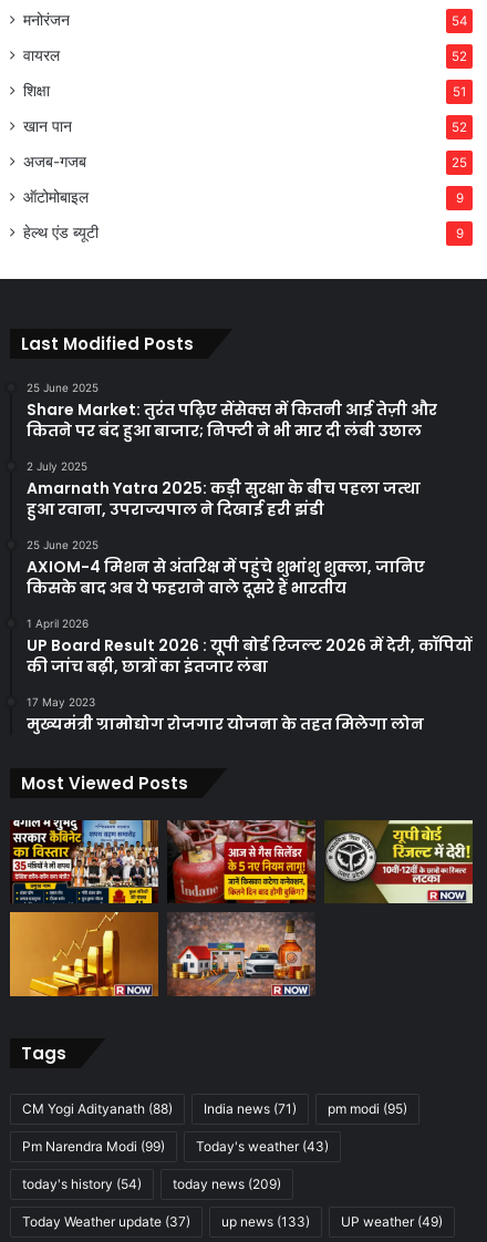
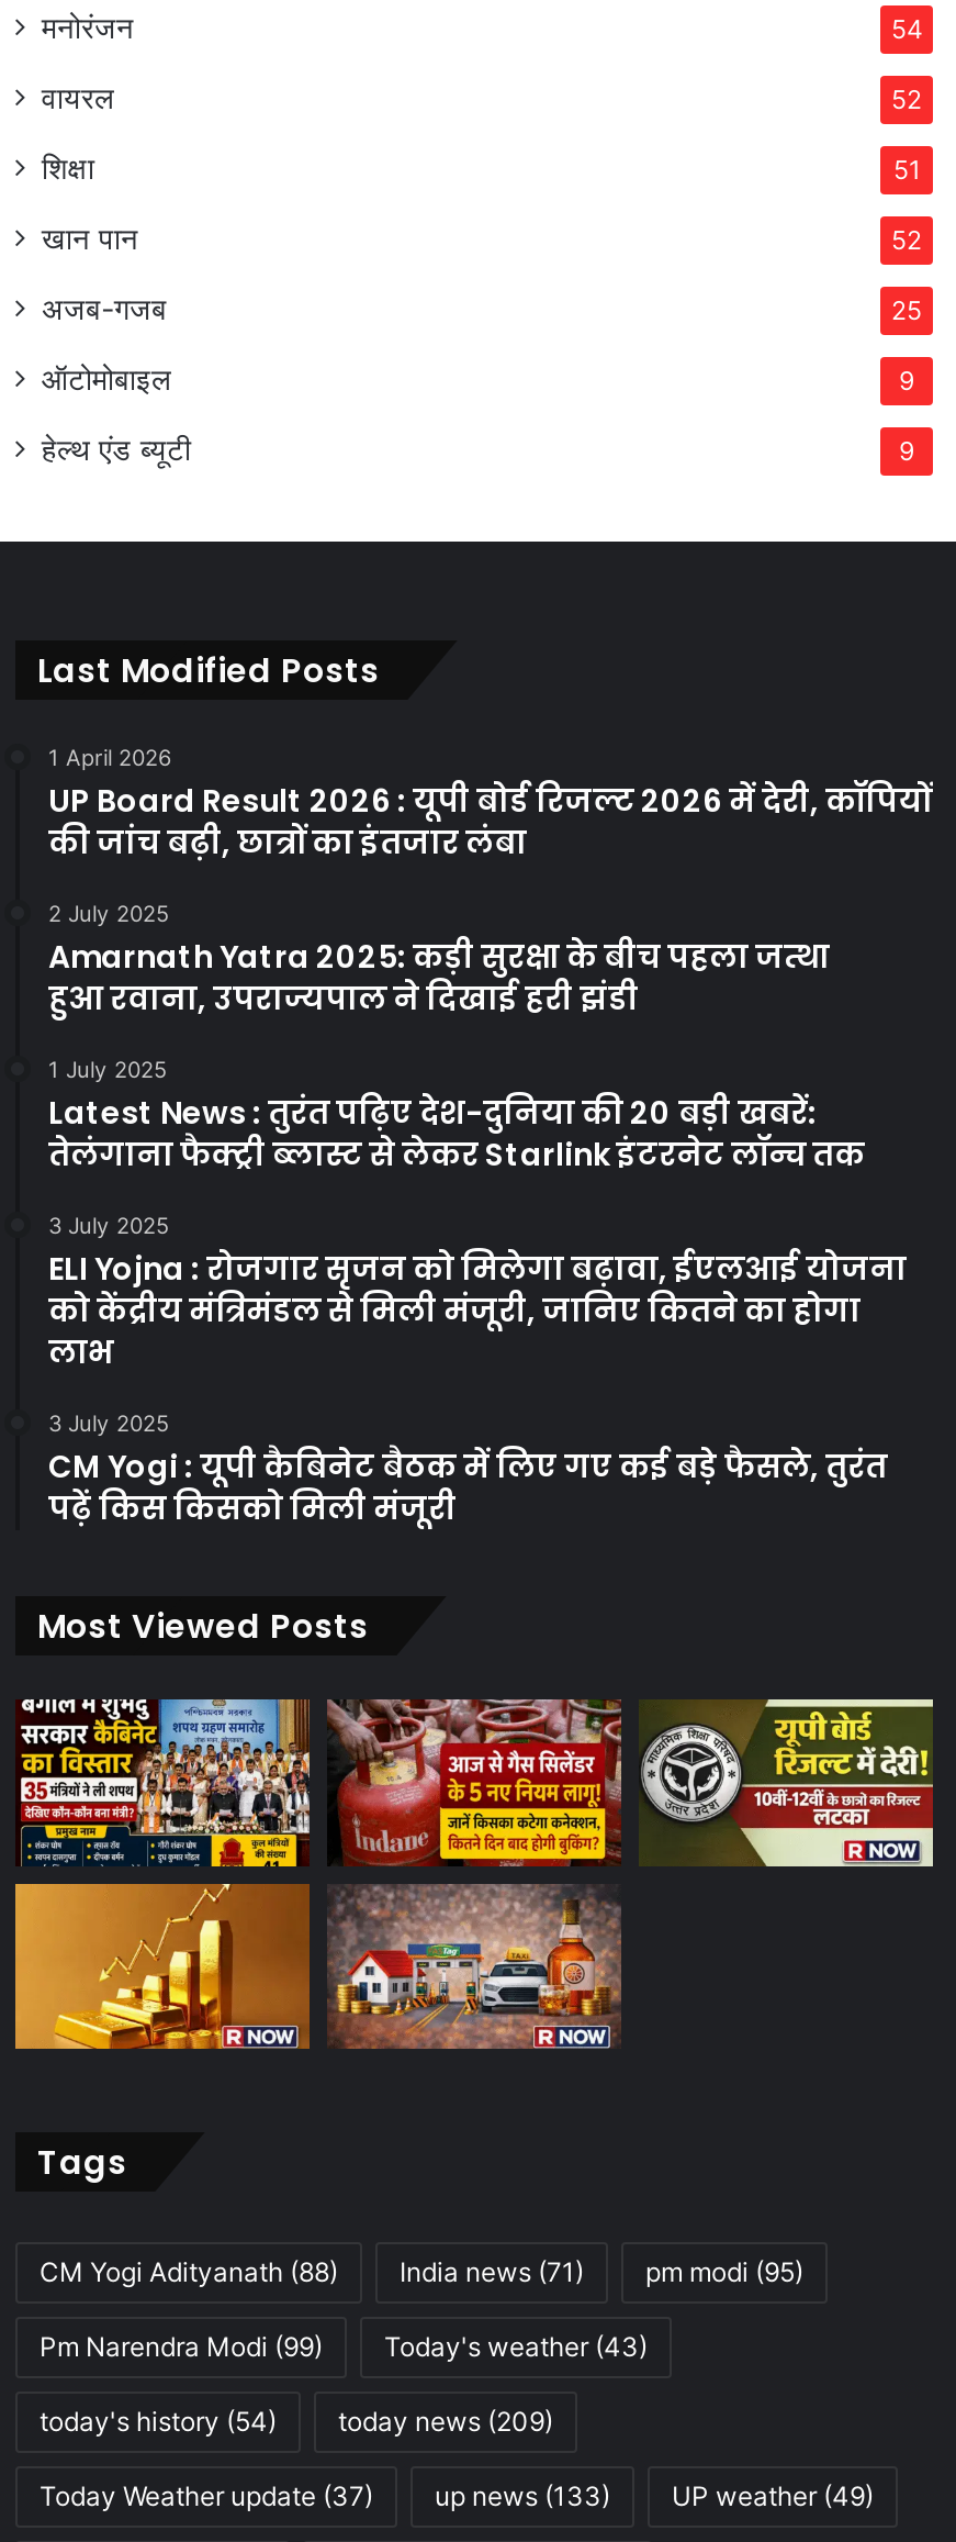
[27,380,437,441] 25 June 2025 | Share Market: तुरंत पढ़िए सेंसेक्स में कितनी आई तेज़ी और | कितने पर बंद हुआ बाजार; निफ्टी ने भी मार दी लंबी उछाल -> none
none -> [48,1212,907,1374] 3 July 2025 | ELI Yojna : रोजगार सृजन को मिलेगा बढ़ावा, ईएलआई योजना | को केंद्रीय मंत्रिमंडल से मिली मंजूरी, जानिए कितने का होगा | लाभ
[27,537,425,598] 25 June 2025 | AXIOM-4 मिशन से अंतरिक्ष में पहुंचे शुभांशु शुक्ला, जानिए | किसके बाद अब ये फहराने वाले दूसरे हैं भारतीय -> [48,1056,865,1177] 1 July 2025 | Latest News : तुरंत पढ़िए देश-दुनिया की 20 बड़ी खबरें: | तेलंगाना फैक्ट्री ब्लास्ट से लेकर Starlink इंटरनेट लॉन्च तक
moved [27,616,472,677] -> [48,744,931,865]: 1 April 2026 | UP Board Result 2026 : यूपी बोर्ड रिजल्ट 2026 में देरी, कॉपियों | की जांच बढ़ी, छात्रों का इंतजार लंबा
[27,695,424,734] 17 May 2023 | मुख्यमंत्री ग्रामोद्योग रोजगार योजना के तहत मिलेगा लोन -> [48,1409,887,1530] 3 July 2025 | CM Yogi : यूपी कैबिनेट बैठक में लिए गए कई बड़े फैसले, तुरंत | पढ़ें किस किसको मिली मंजूरी

